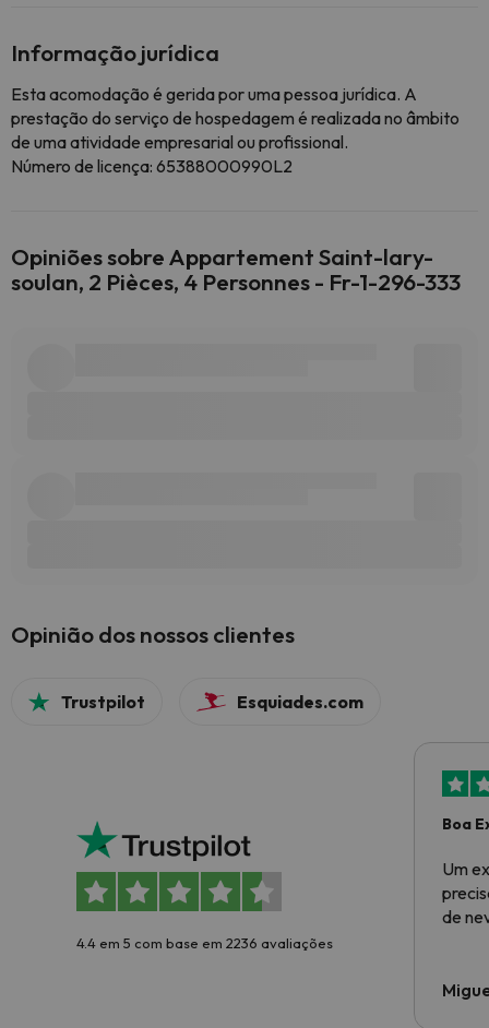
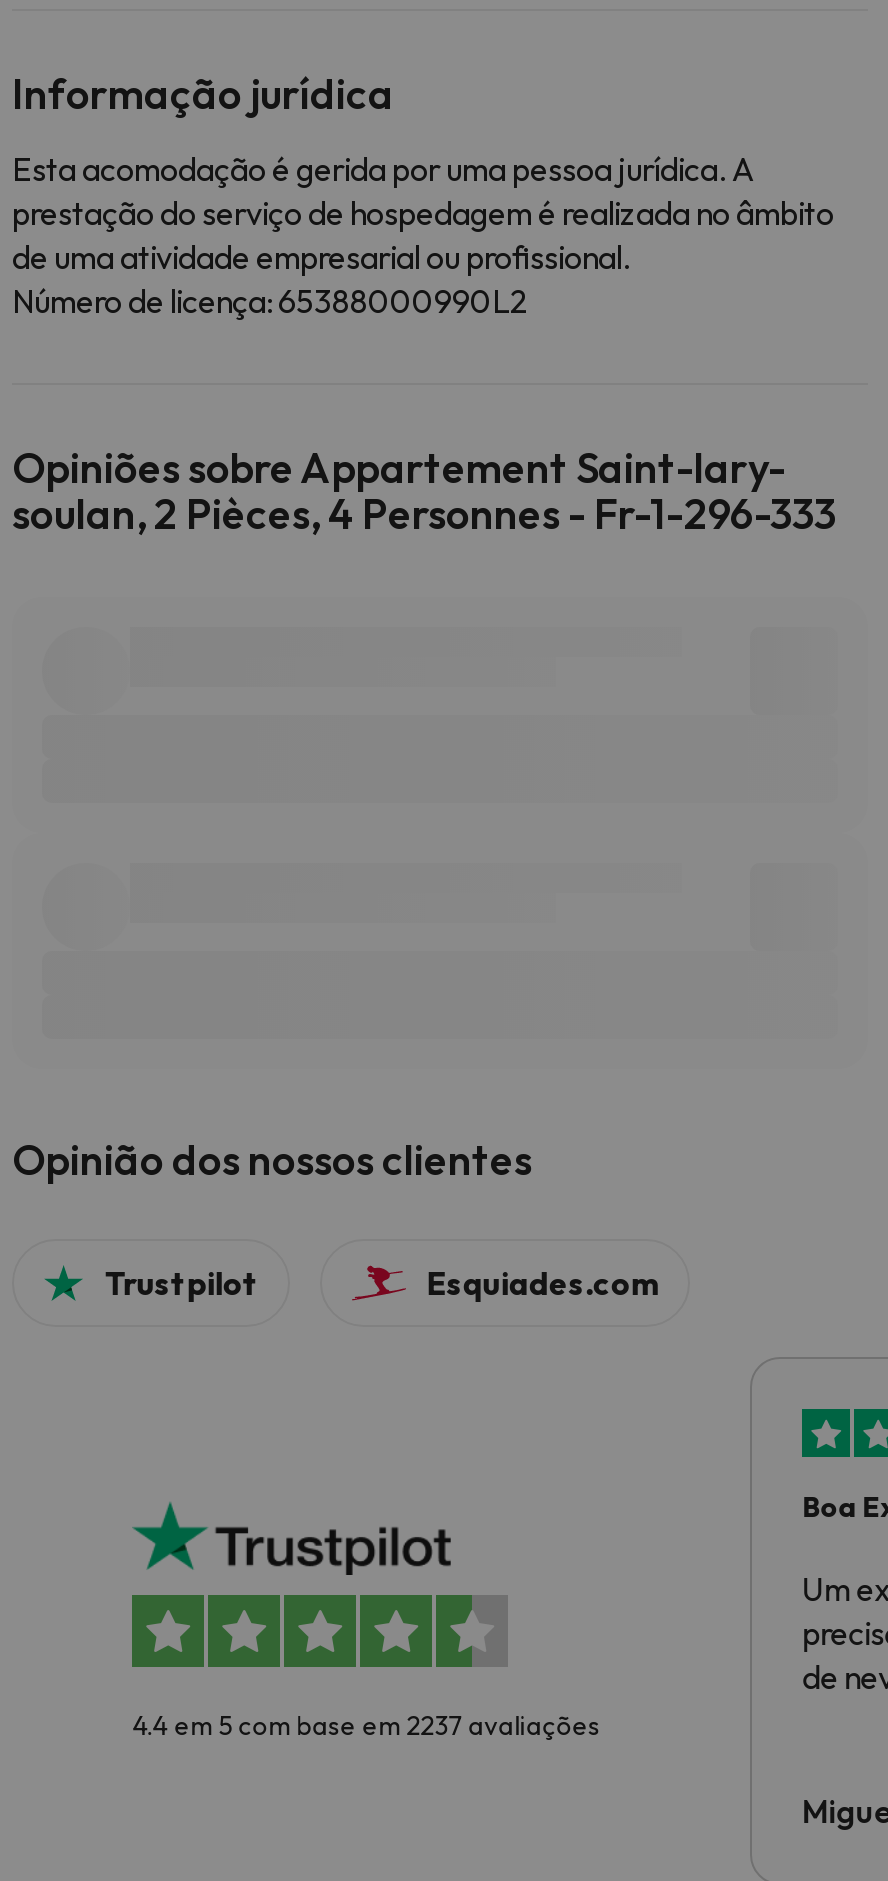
[76,934,332,952] 4.4 em 5 com base em 2236 avaliações -> [132,1709,600,1741] 4.4 em 5 com base em 2237 avaliações

